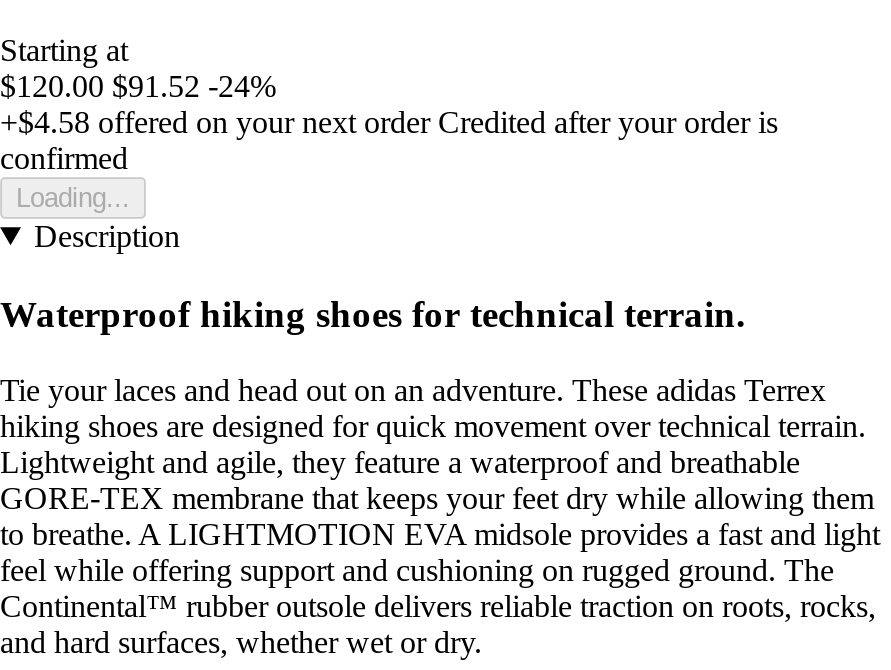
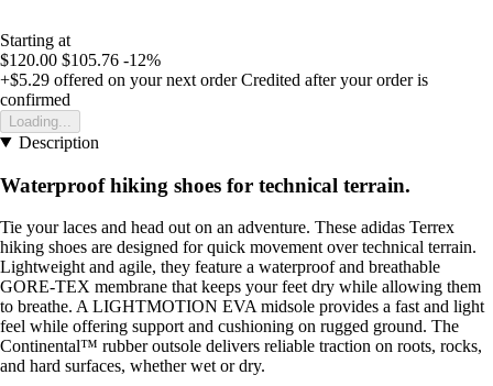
[0,69,276,103] $120.00 $91.52 -24% -> [0,50,161,69] $120.00 $105.76 -12%
[0,105,778,139] +$4.58 offered on your next order Credited after your order is -> [0,70,428,89] +$5.29 offered on your next order Credited after your order is

